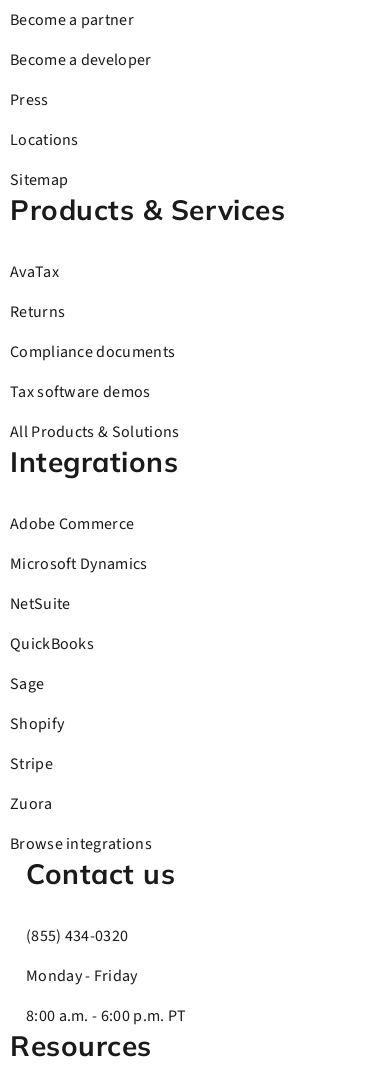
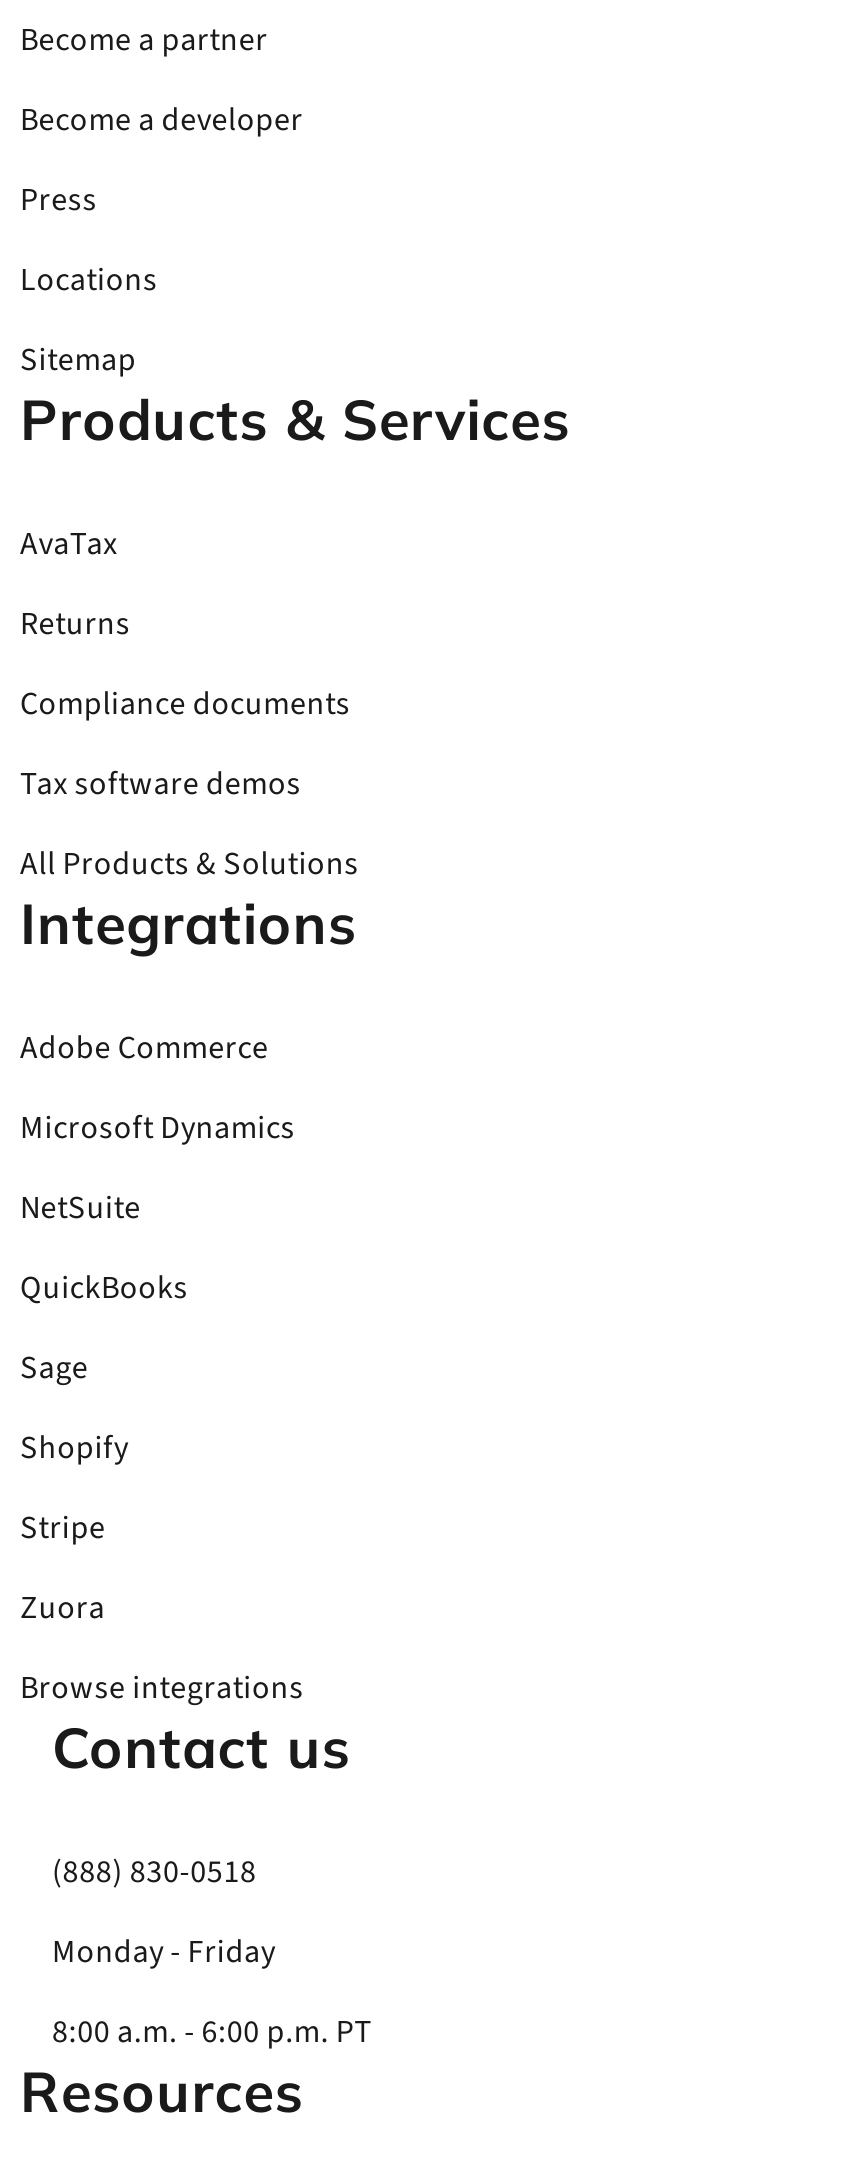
[26,925,128,947] (855) 434-0320 -> [52,1850,257,1894] (888) 830-0518

